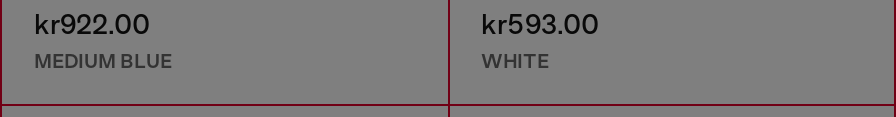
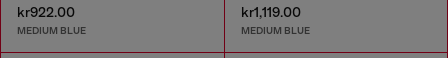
[481,8,599,73] kr593.00 | WHITE -> [240,4,309,36] kr1,119.00 | MEDIUM BLUE

